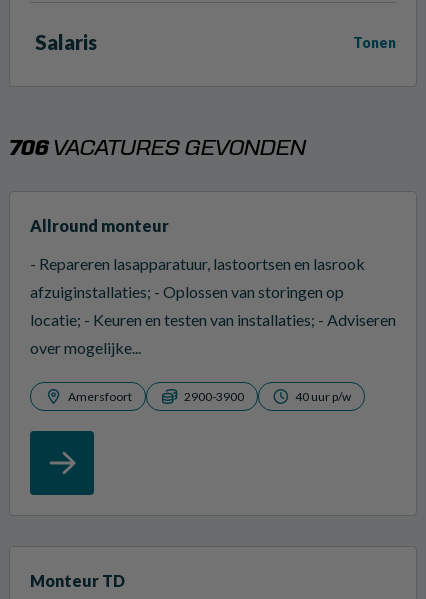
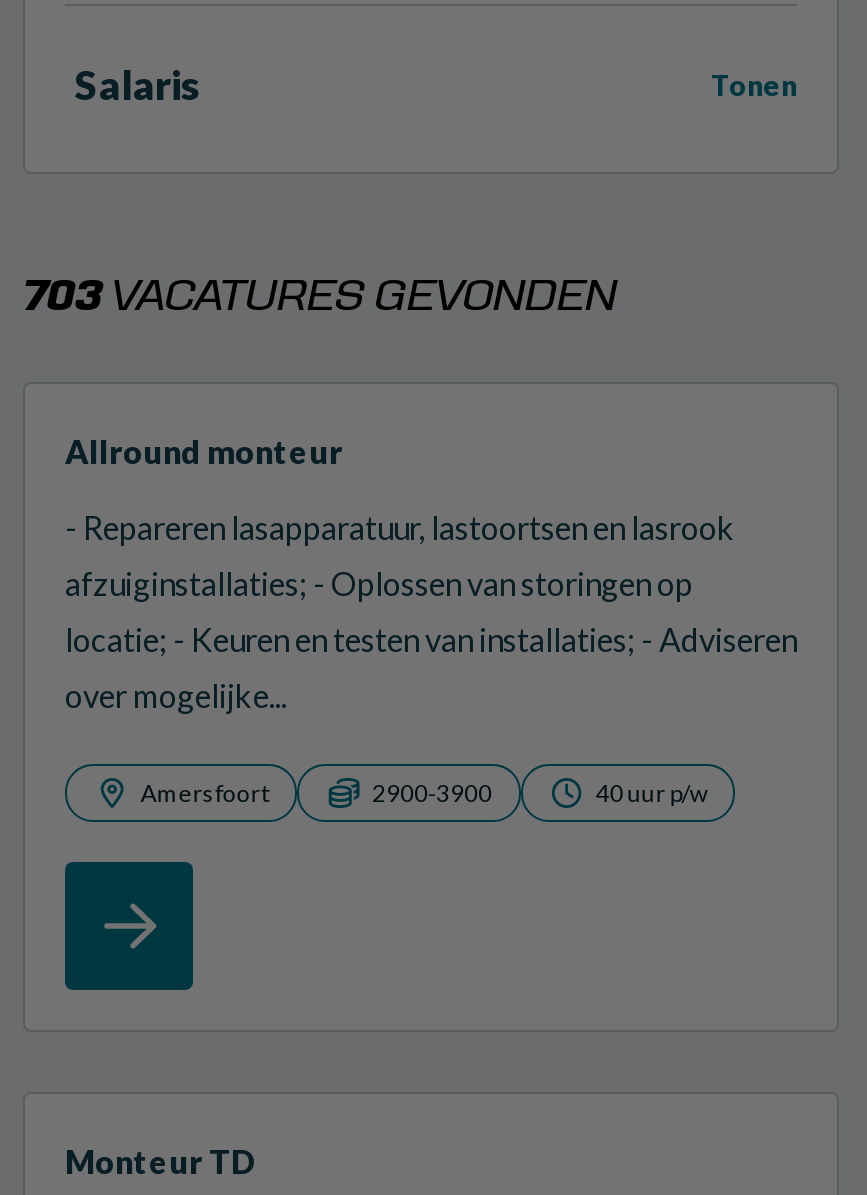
[9,138,306,159] 706 VACATURES GEVONDEN -> [23,276,617,318] 703 VACATURES GEVONDEN

